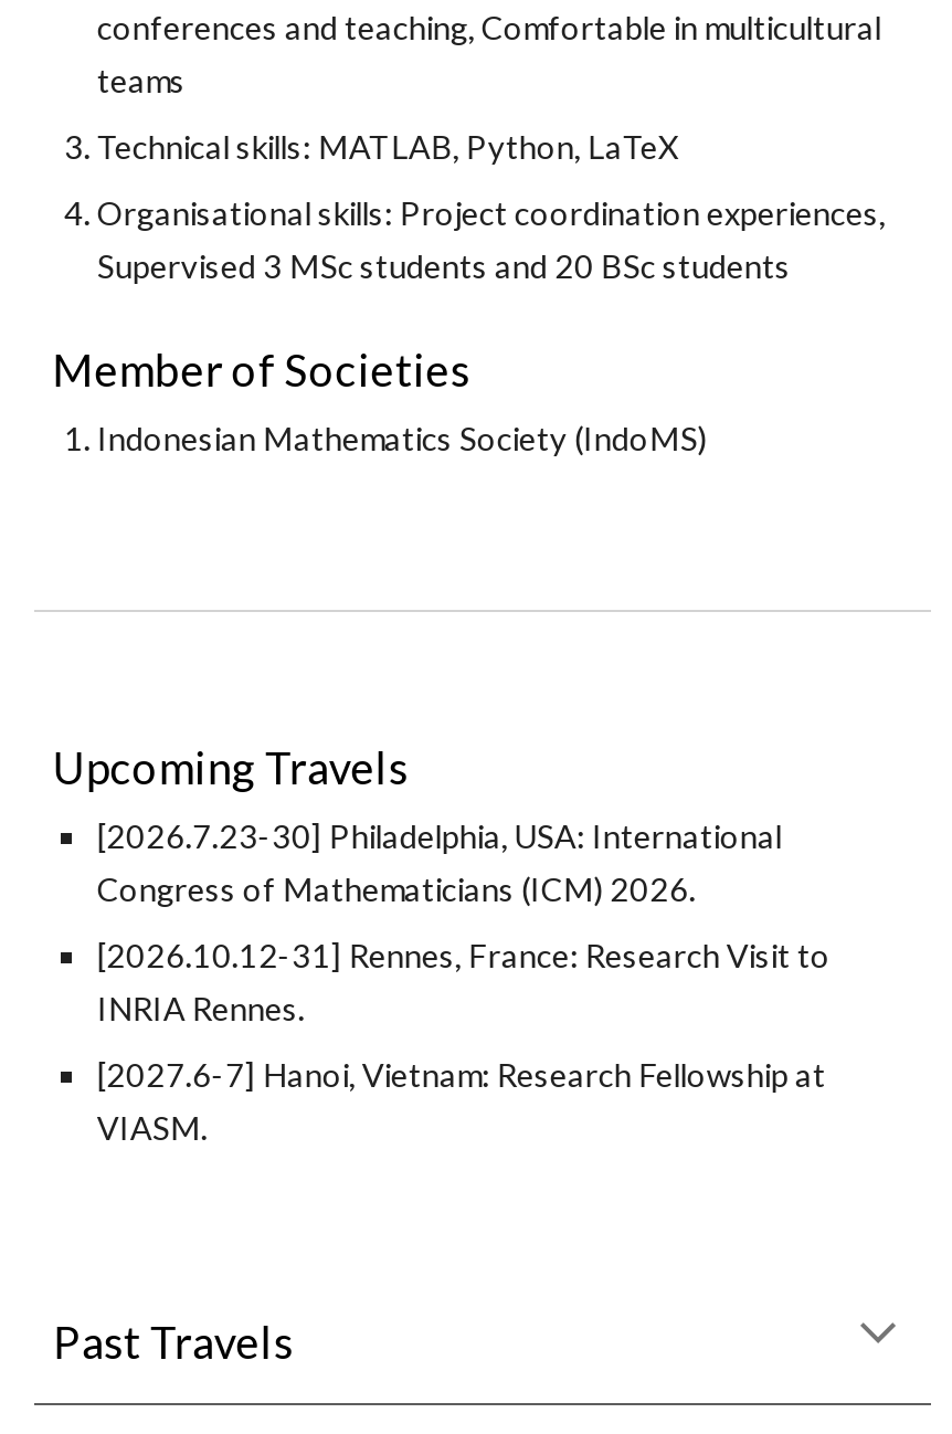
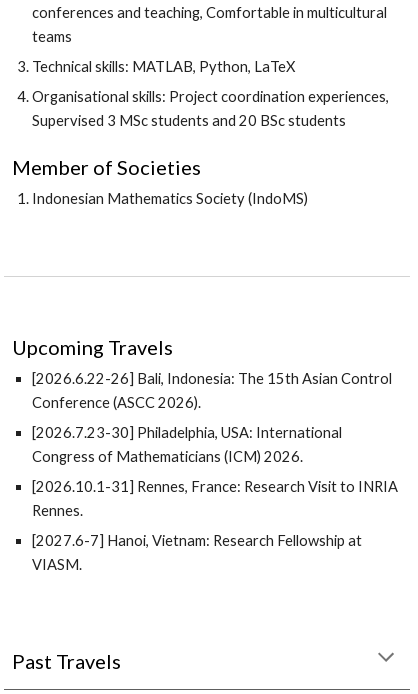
none -> [32,370,392,411] [2026.6.22-26] Bali, Indonesia: The 15th Asian Control | Conference (ASCC 2026).
[97,937,830,1027] [2026.10.12-31] Rennes, France: Research Visit to | INRIA Rennes. -> [32,478,398,519] [2026.10.1-31] Rennes, France: Research Visit to INRIA | Rennes.

